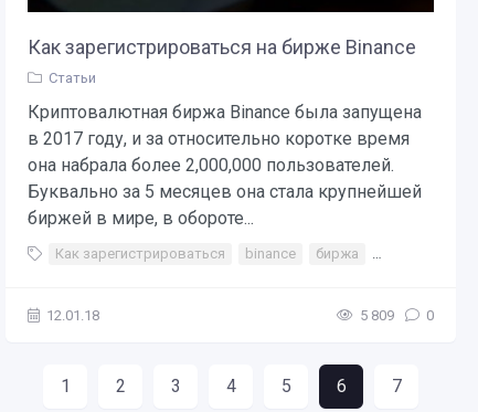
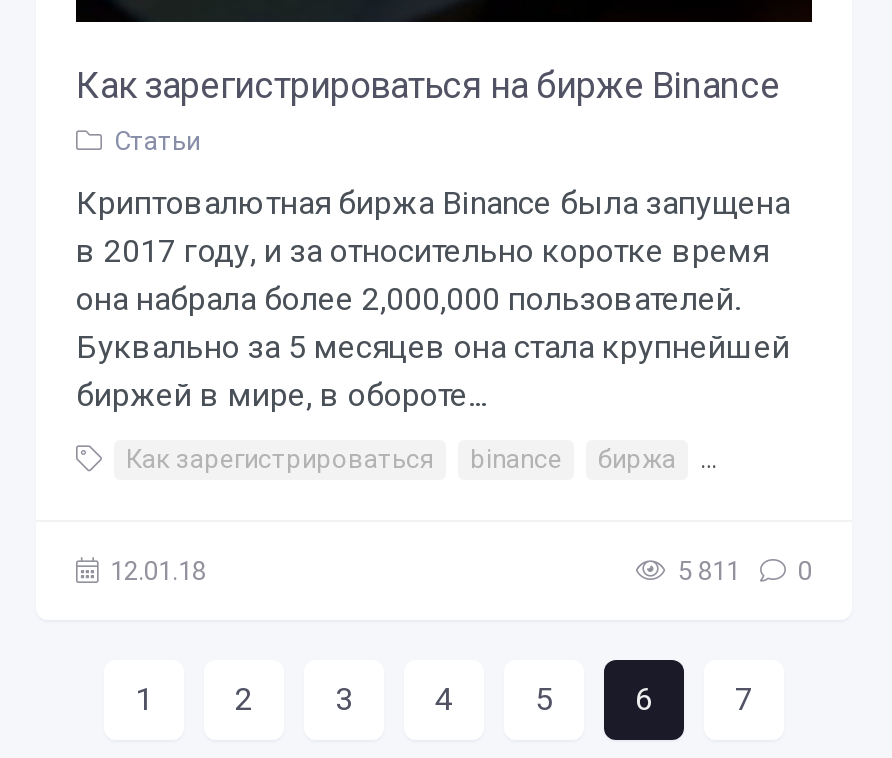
[360,307,434,324] 5 809 0 -> [678,556,812,586] 5 811 0

